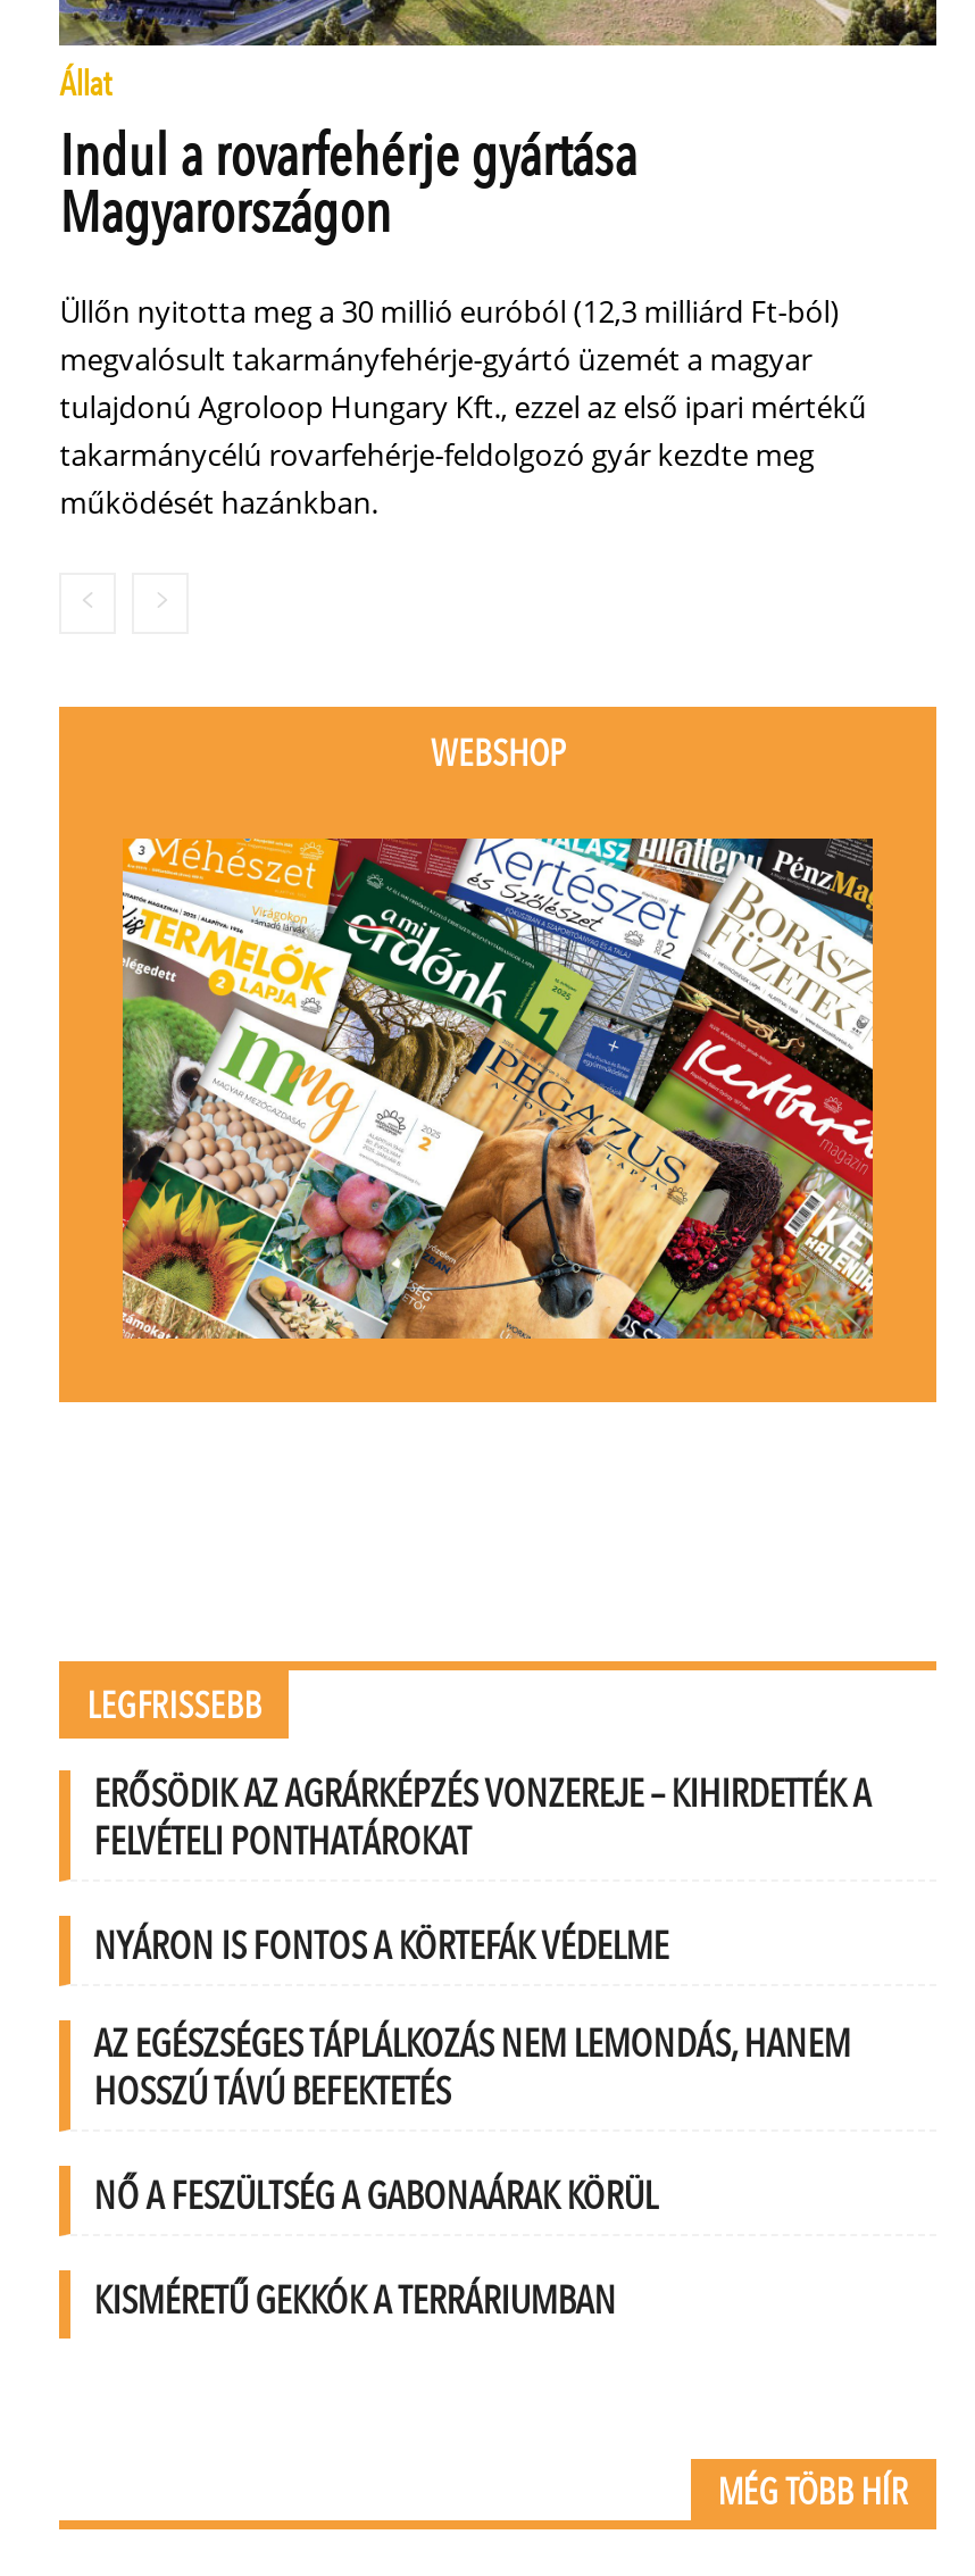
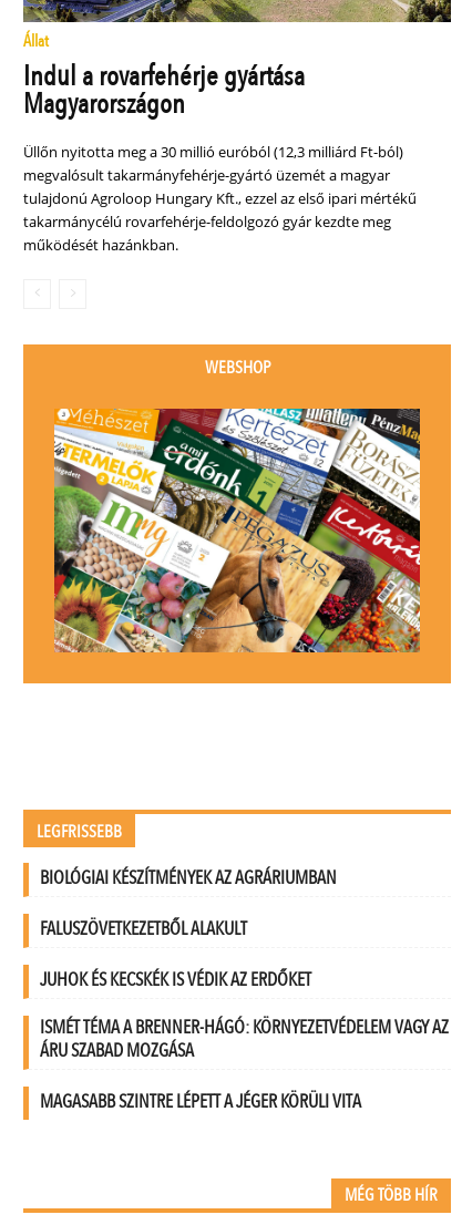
[94,1769,871,1869] ERŐSÖDIK AZ AGRÁRKÉPZÉS VONZEREJE – KIHIRDETTÉK A | FELVÉTELI PONTHATÁROKAT -> [40,865,337,891] BIOLÓGIAI KÉSZÍTMÉNYEK AZ AGRÁRIUMBAN
[94,1921,669,1973] NYÁRON IS FONTOS A KÖRTEFÁK VÉDELME -> [40,916,247,942] FALUSZÖVETKEZETBŐL ALAKULT
[94,2019,850,2119] AZ EGÉSZSÉGES TÁPLÁLKOZÁS NEM LEMONDÁS, HANEM | HOSSZÚ TÁVÚ BEFEKTETÉS -> [40,967,312,993] JUHOK ÉS KECSKÉK IS VÉDIK AZ ERDŐKET
[94,2171,657,2223] NŐ A FESZÜLTSÉG A GABONAÁRAK KÖRÜL -> [40,1015,449,1064] ISMÉT TÉMA A BRENNER-HÁGÓ: KÖRNYEZETVÉDELEM VAGY AZ | ÁRU SZABAD MOZGÁSA
[94,2275,616,2328] KISMÉRETŰ GEKKÓK A TERRÁRIUMBAN -> [40,1089,361,1114] MAGASABB SZINTRE LÉPETT A JÉGER KÖRÜLI VITA

